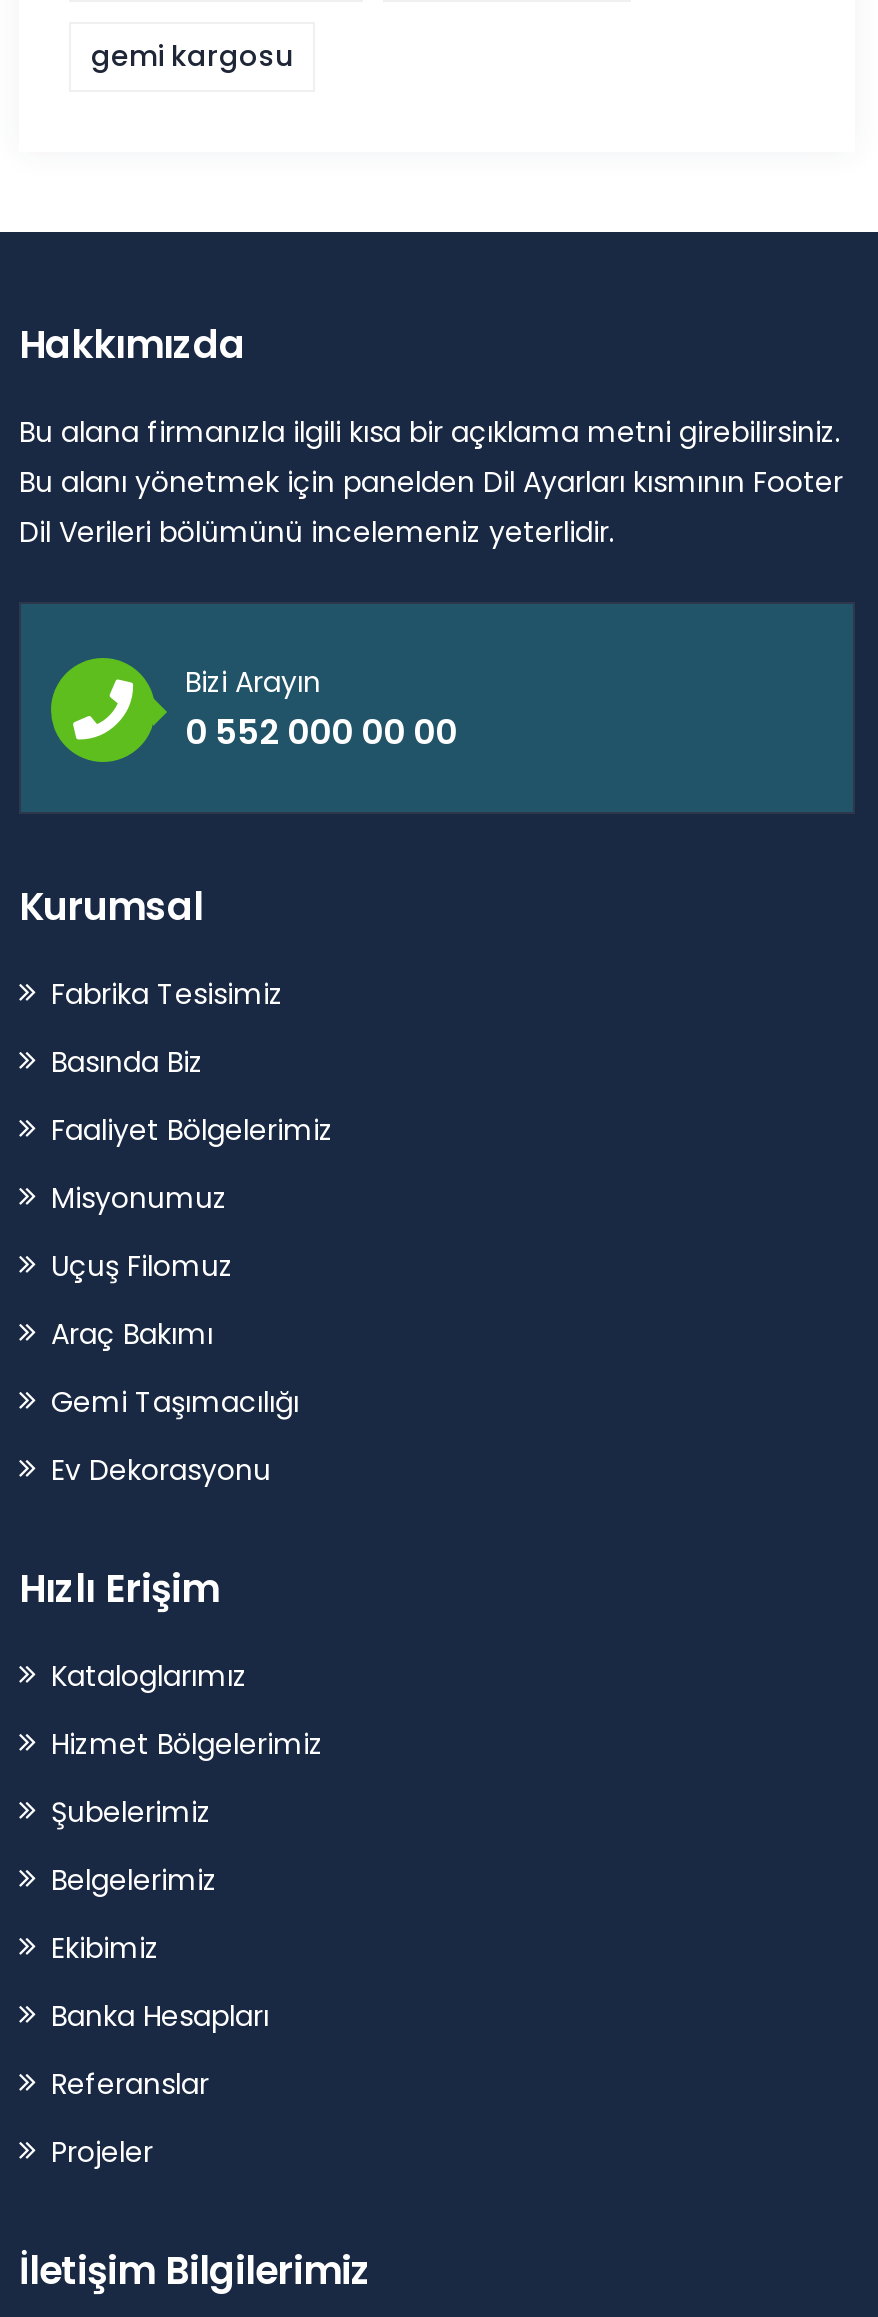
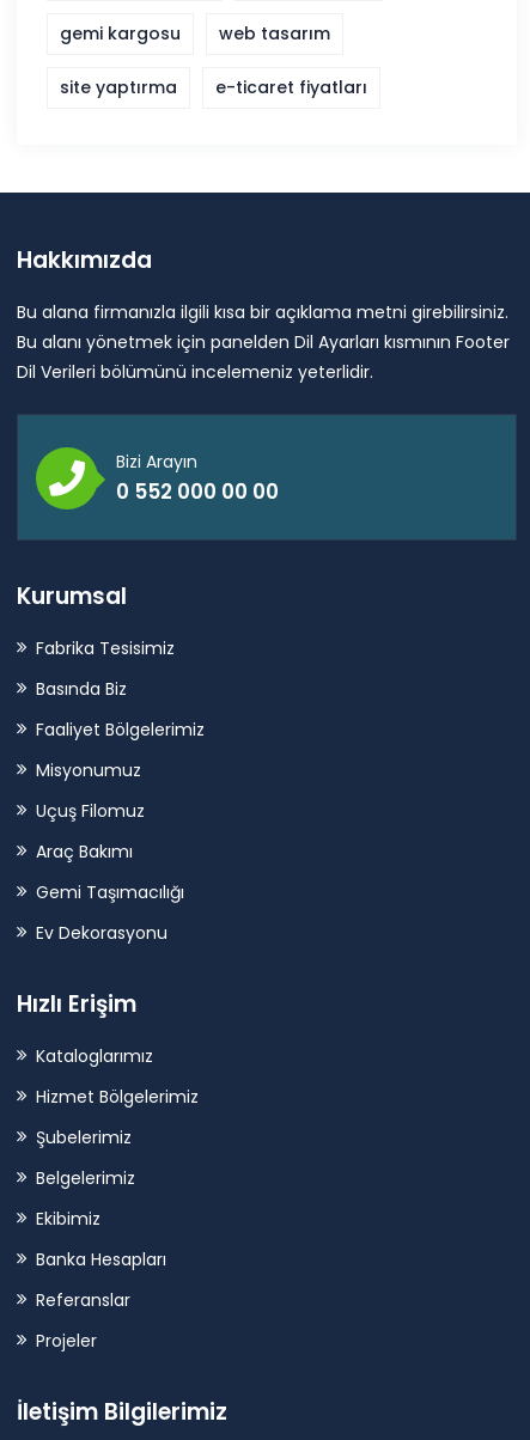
none -> [60,21,367,99] web tasarım | site yaptırma | e-ticaret fiyatları

